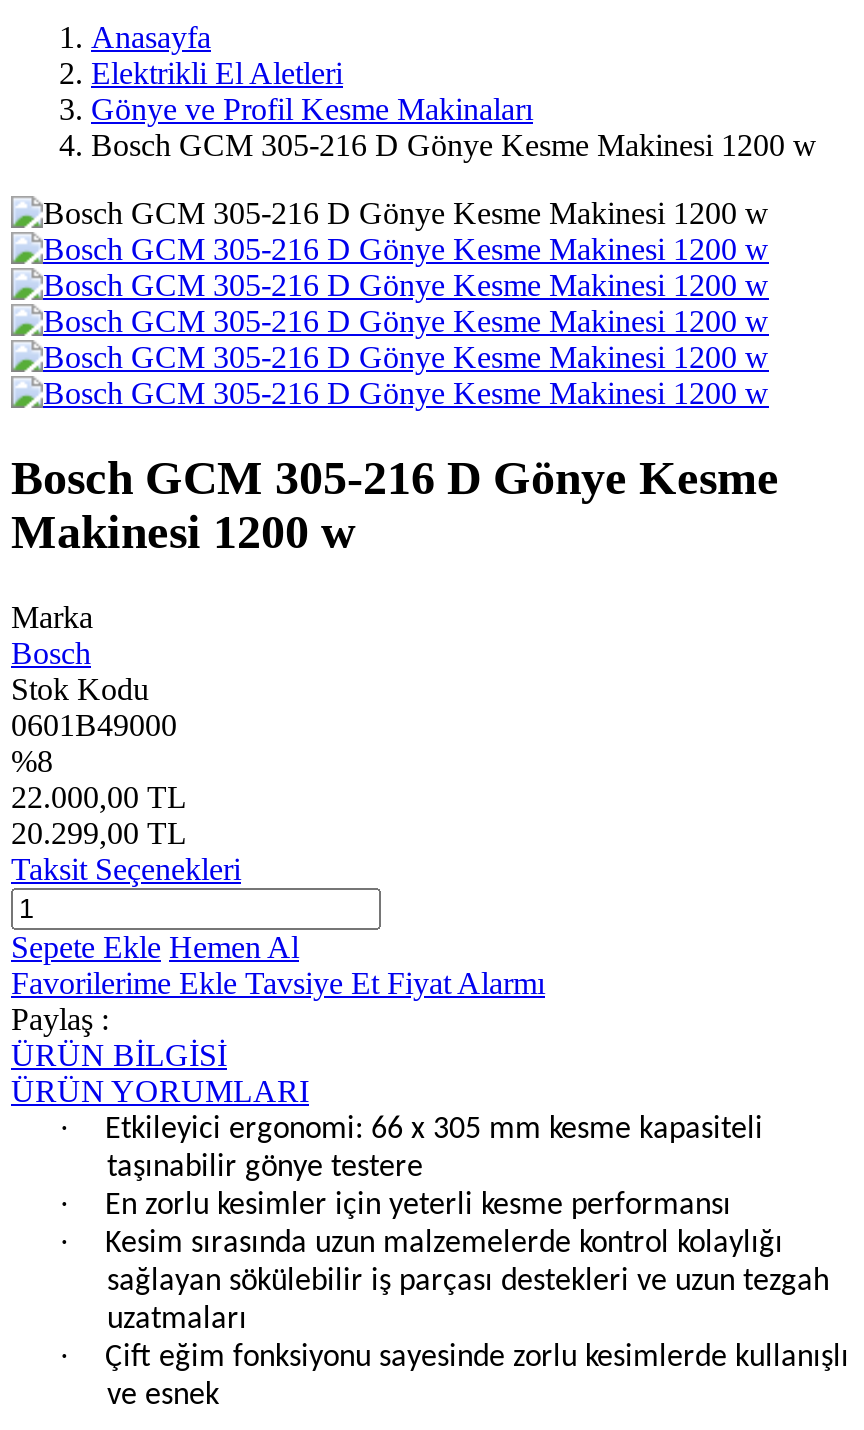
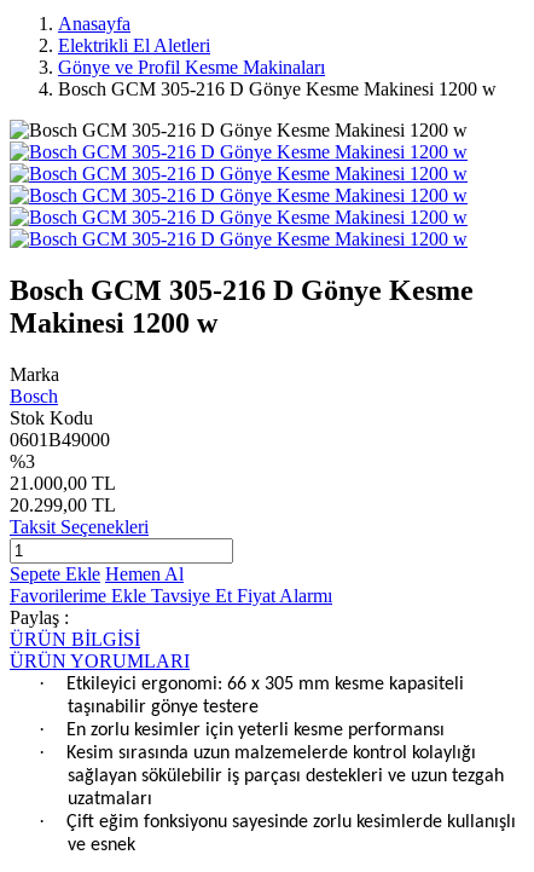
[11,744,53,778] %8 -> [10,451,35,471] %3
[11,780,187,814] 22.000,00 TL -> [10,473,116,493] 21.000,00 TL

